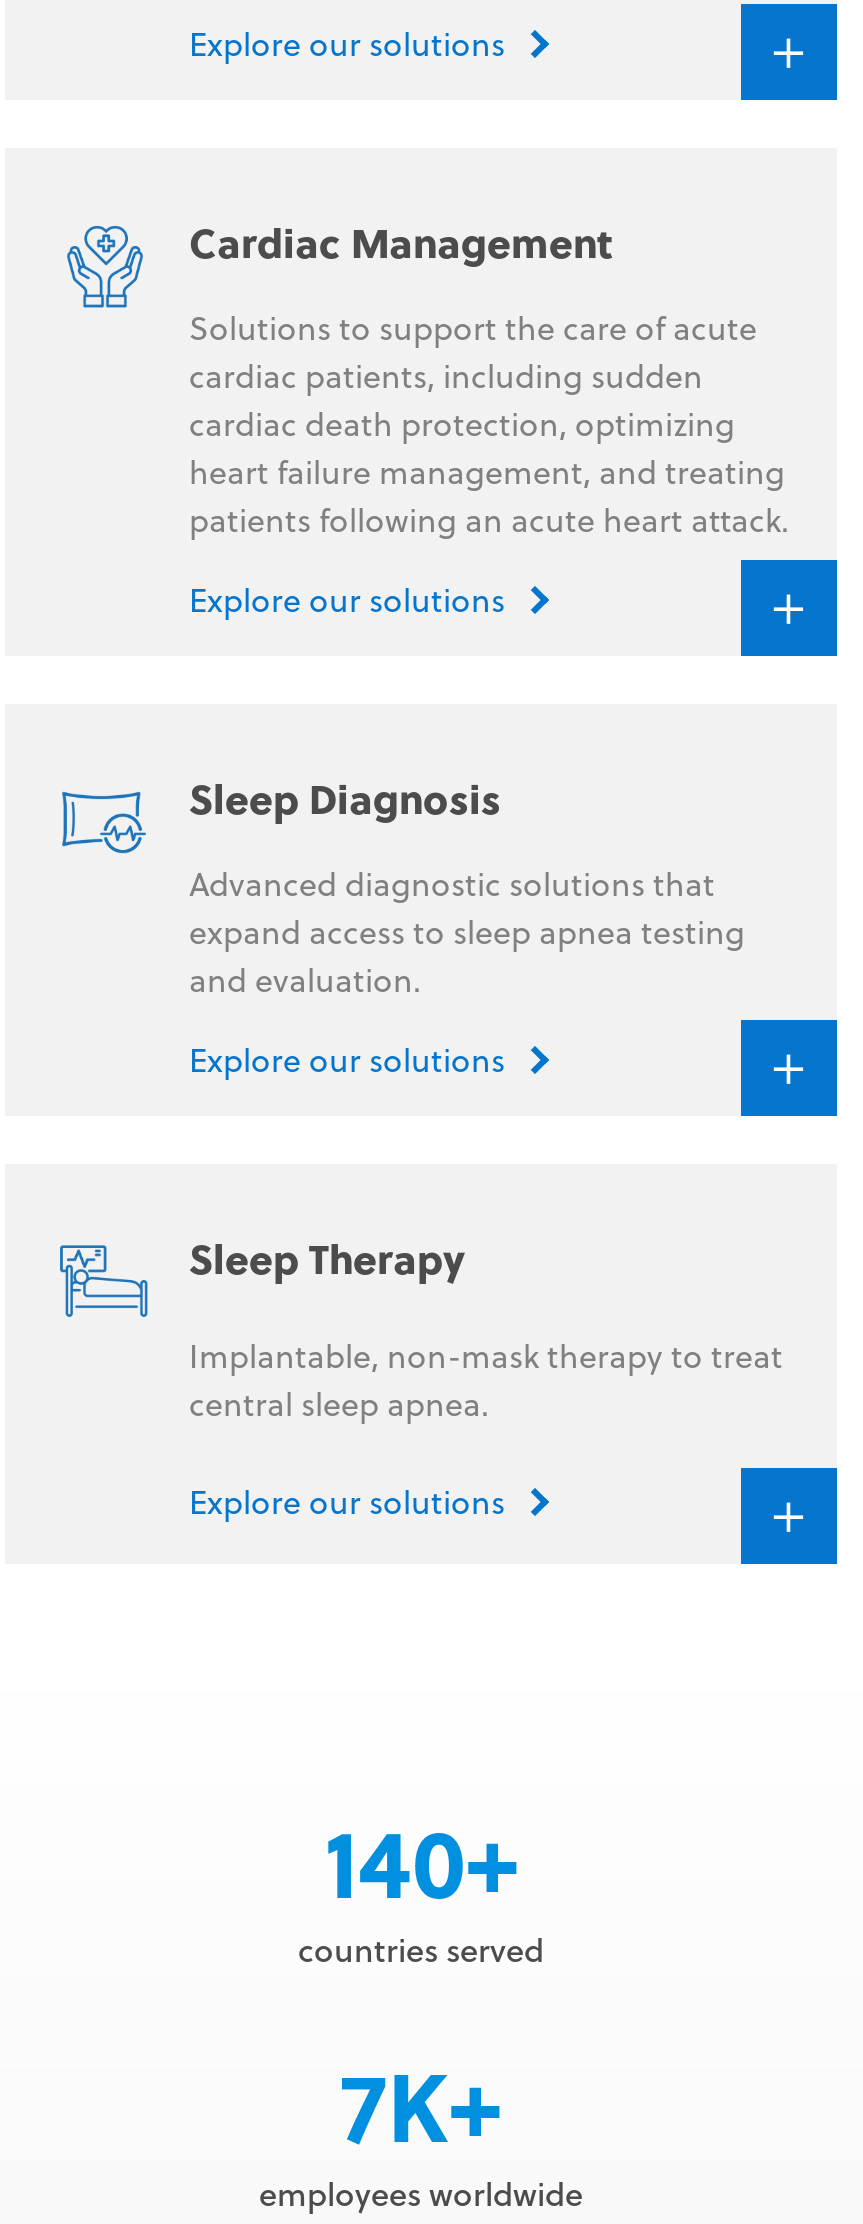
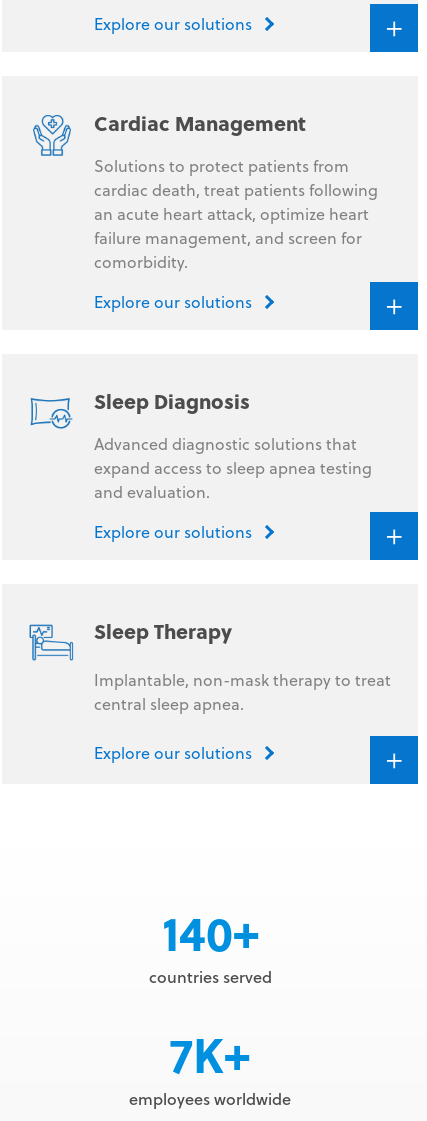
[189,305,789,541] Solutions to support the care of acute | cardiac patients, including sudden | cardiac death protection, optimizing | heart failure management, and treating | patients following an acute heart attack. -> [94,154,378,272] Solutions to protect patients from | cardiac death, treat patients following | an acute heart attack, optimize heart | failure management, and screen for | comorbidity.

